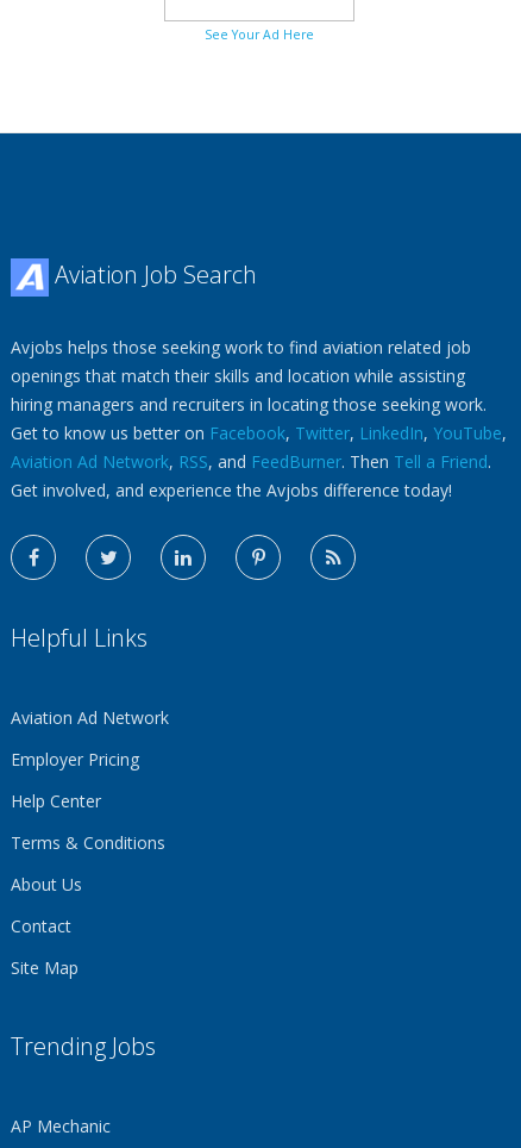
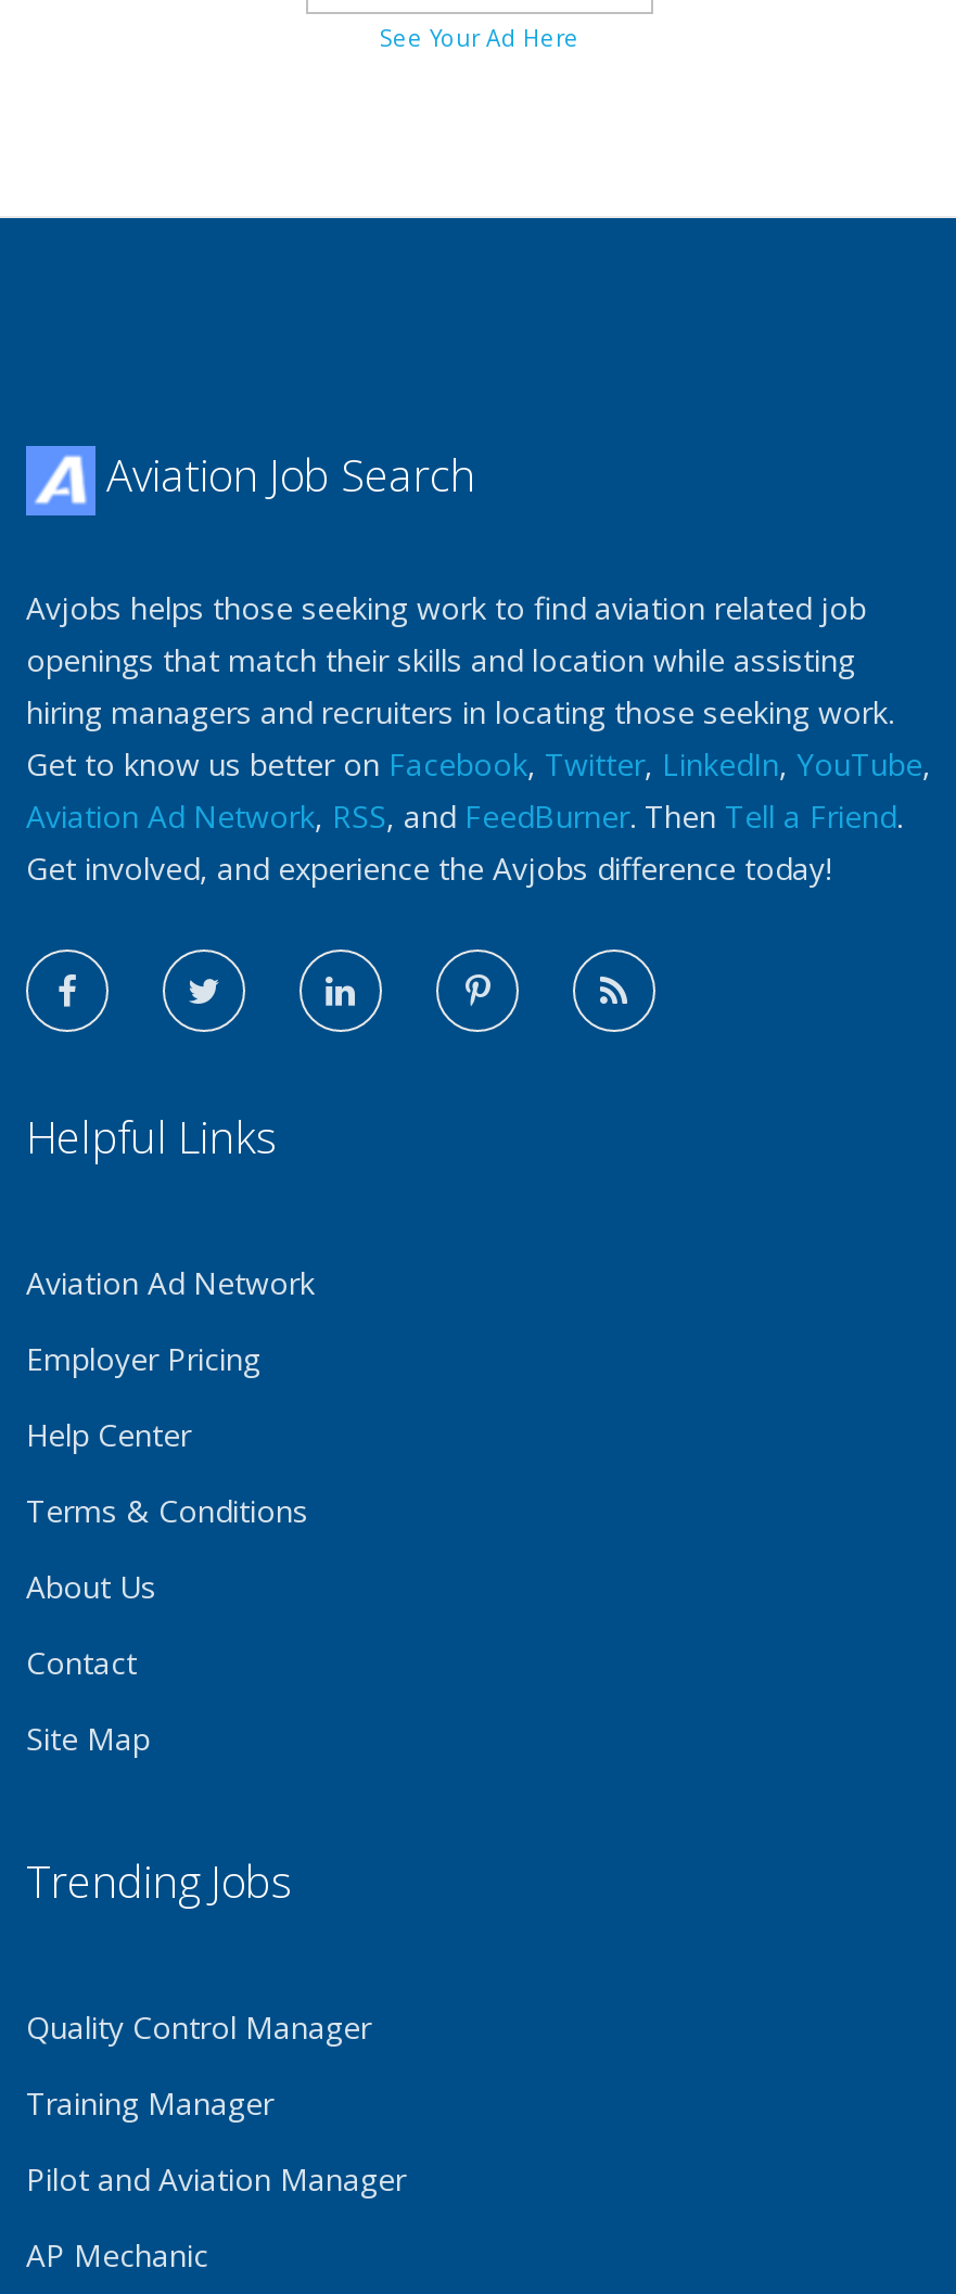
none -> [26,2006,406,2200] Quality Control Manager | Training Manager | Pilot and Aviation Manager

